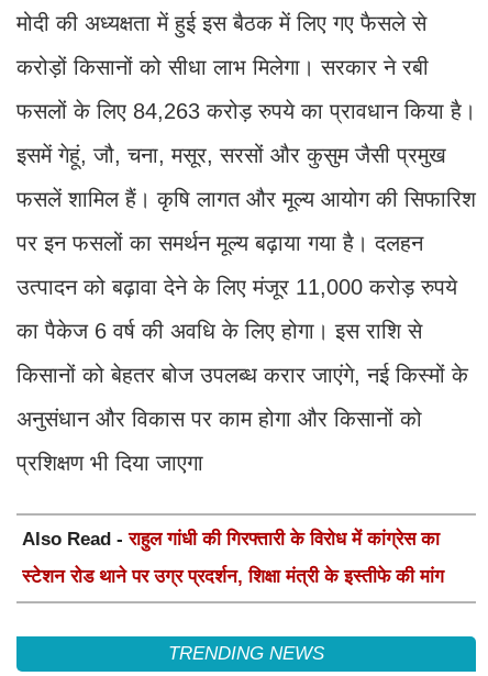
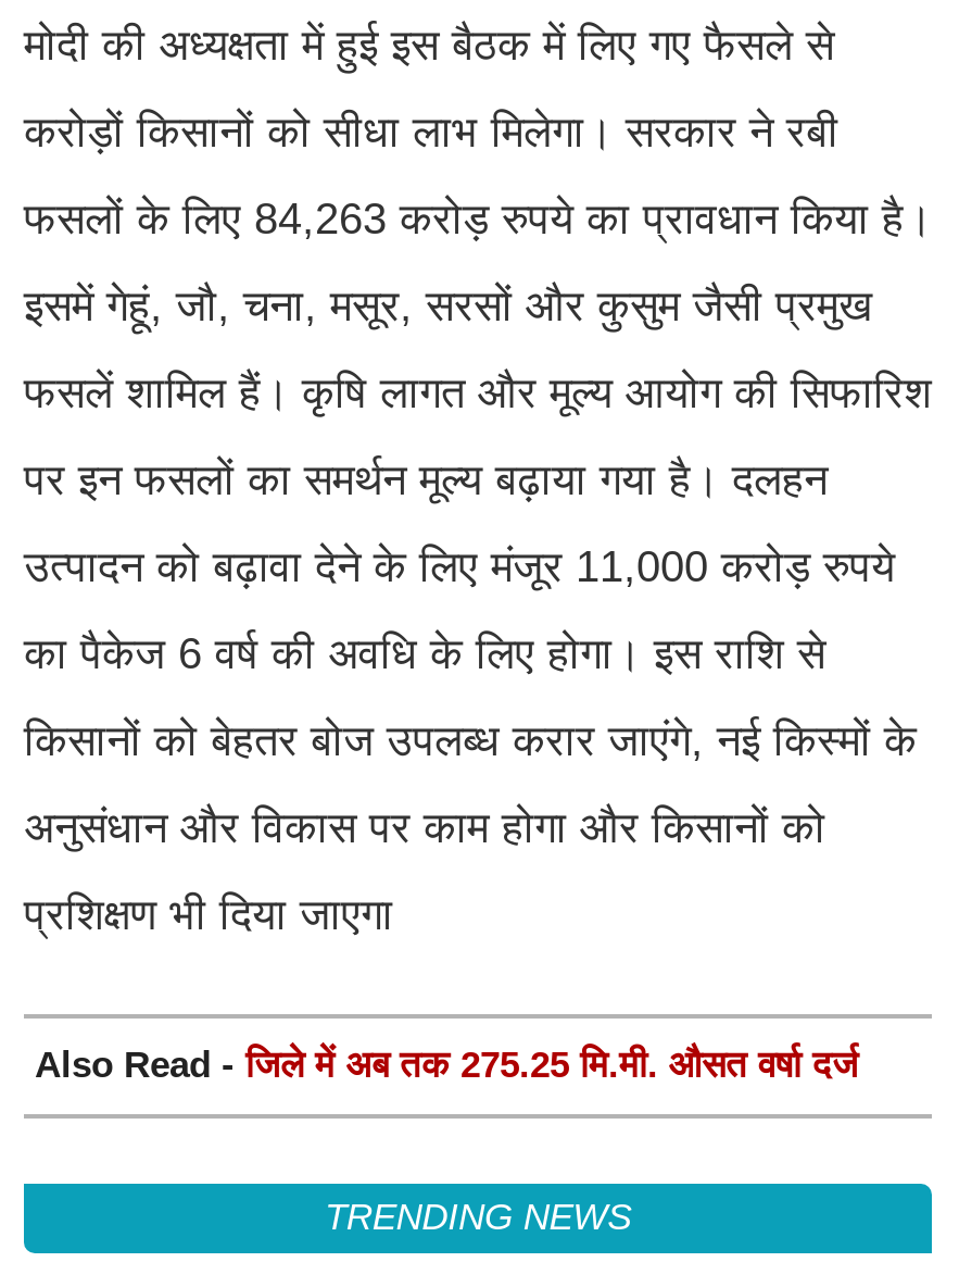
[22,529,444,587] Also Read - राहुल गांधी की गिरफ्तारी के विरोध में कांग्रेस का | स्टेशन रोड थाने पर उग्र प्रदर्शन, शिक्षा मंत्री के इस्तीफे की मांग -> [35,1045,858,1086] Also Read - जिले में अब तक 275.25 मि.मी. औसत वर्षा दर्ज

